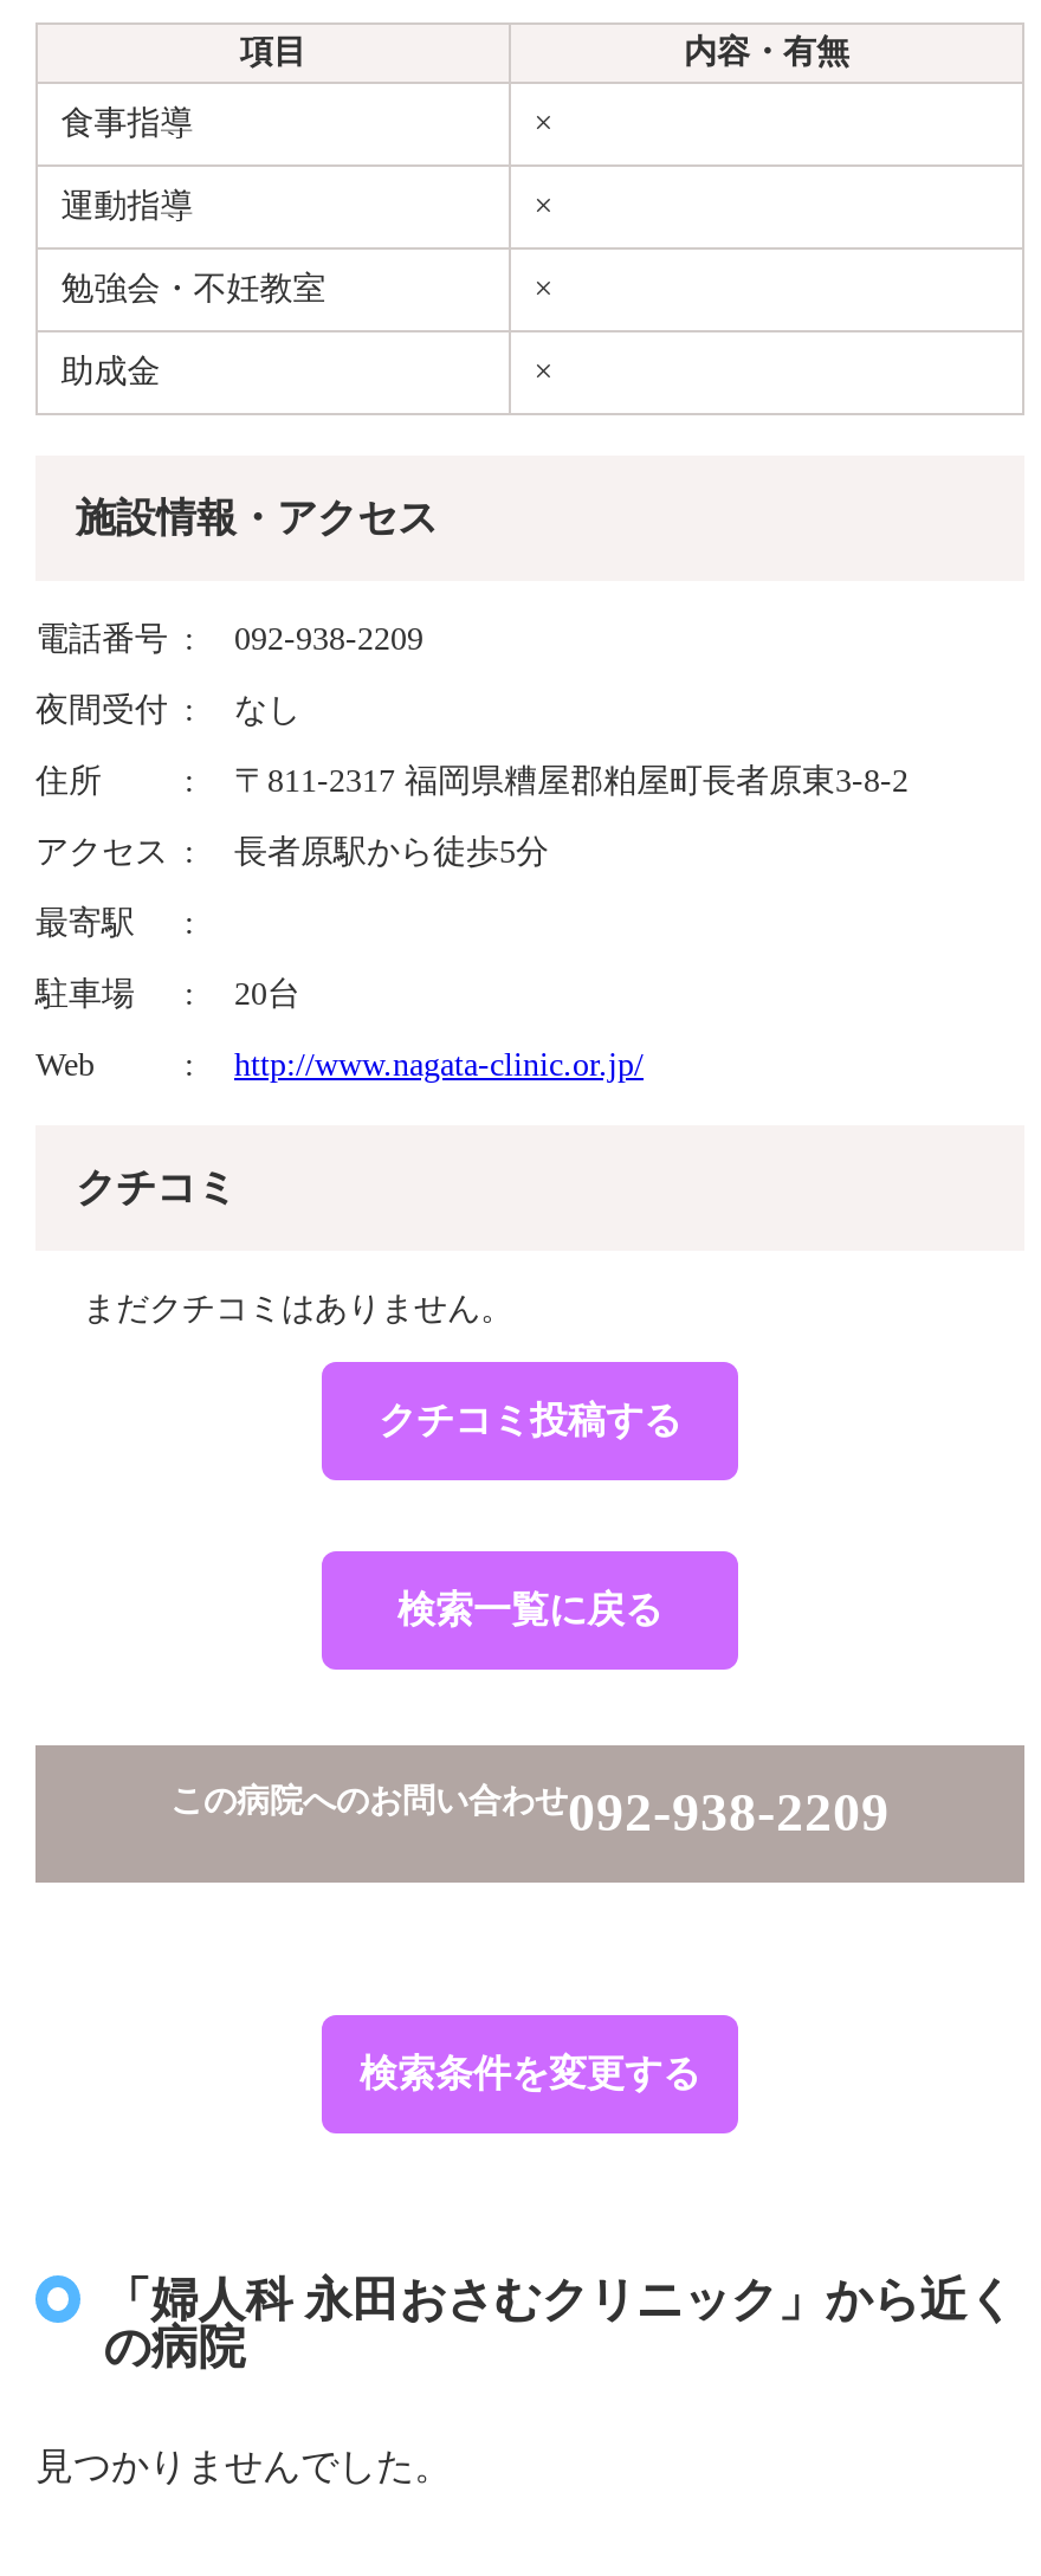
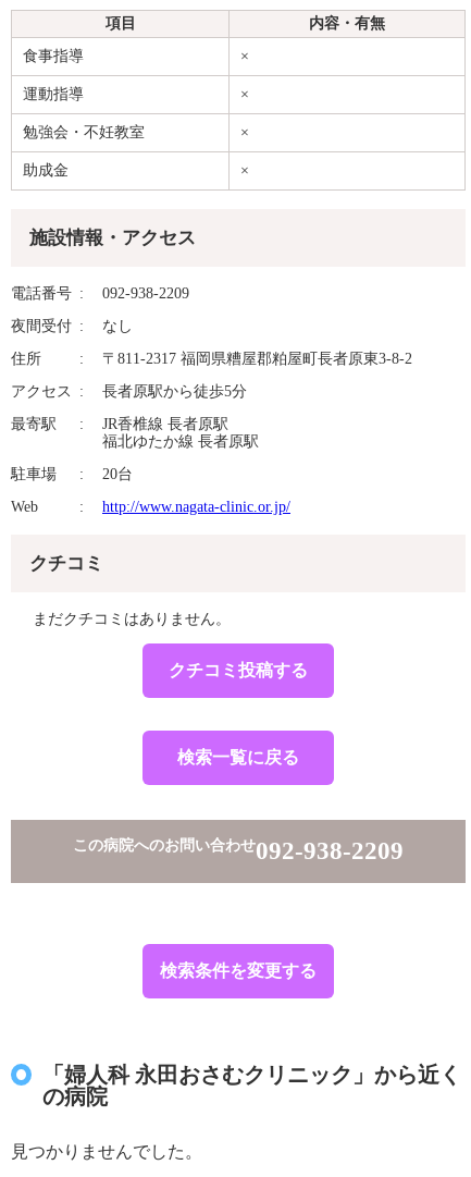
none -> [102,415,259,449] JR香椎線 長者原駅 | 福北ゆたか線 長者原駅

